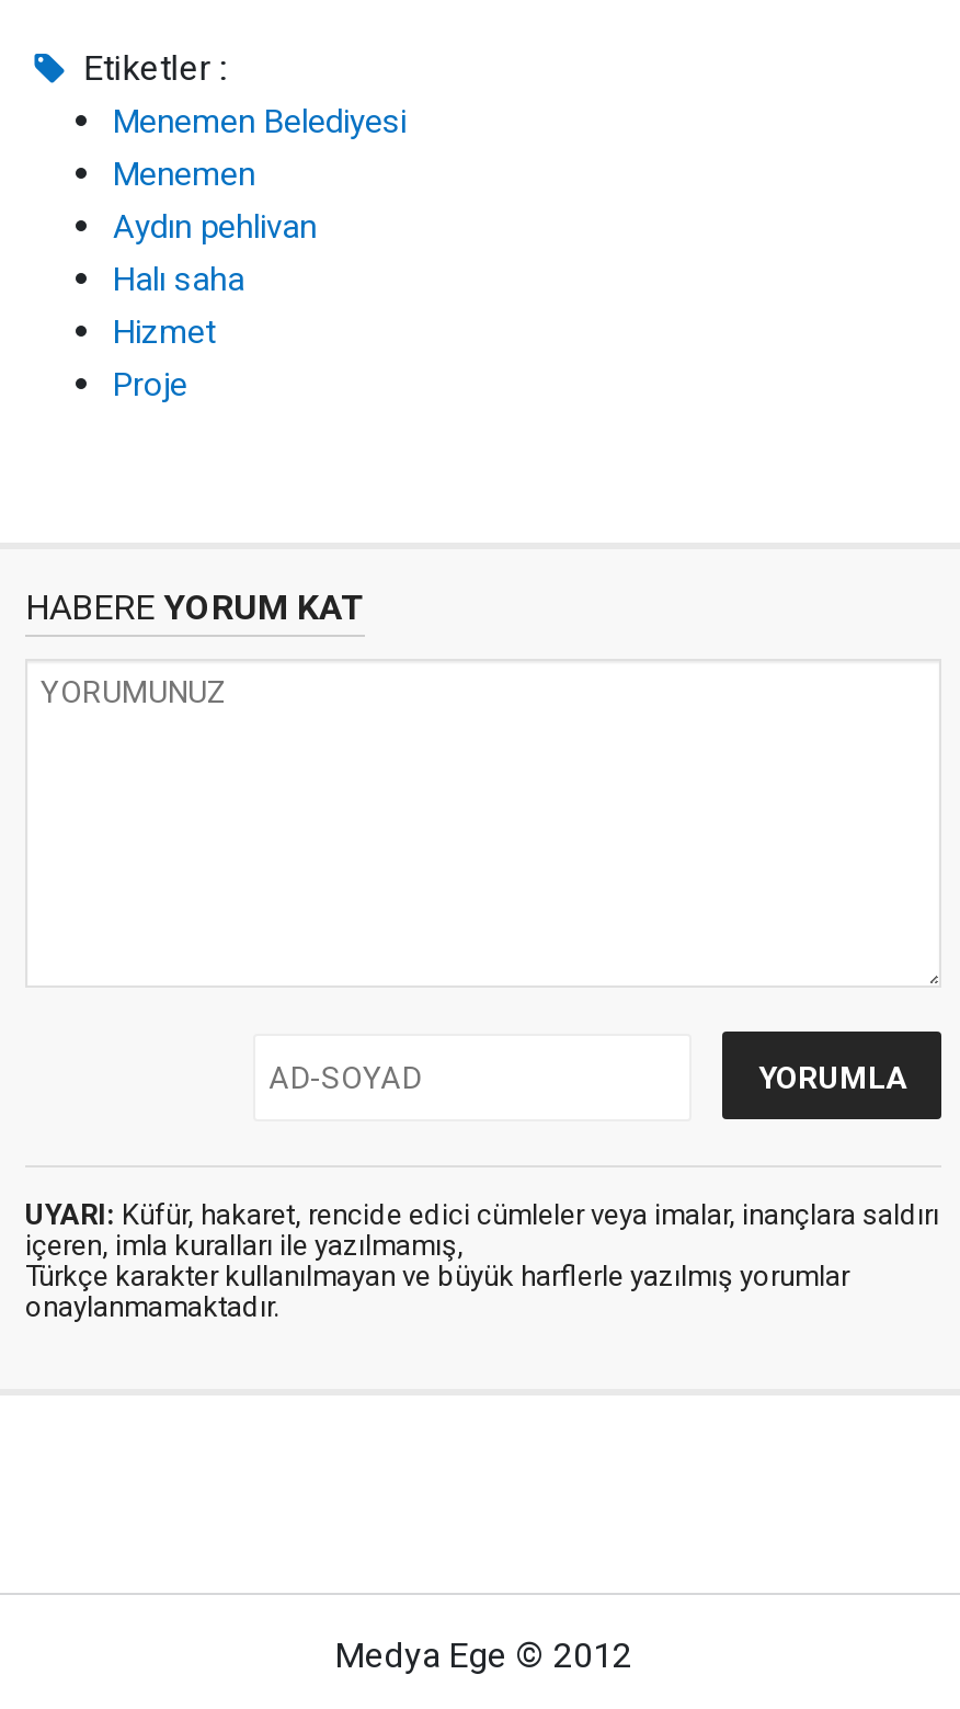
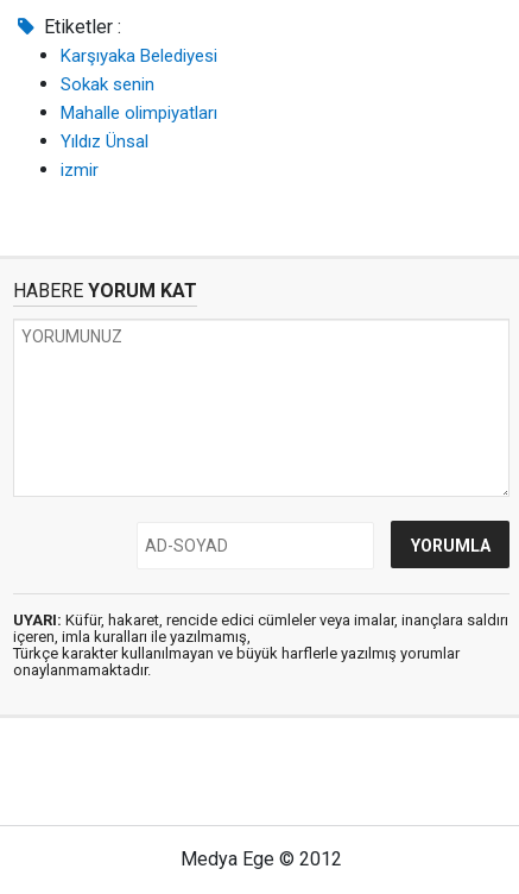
[113,102,407,404] Menemen Belediyesi | Menemen | Aydın pehlivan | Halı saha | Hizmet | Proje -> [61,45,217,181] Karşıyaka Belediyesi | Sokak senin | Mahalle olimpiyatları | Yıldız Ünsal | izmir

